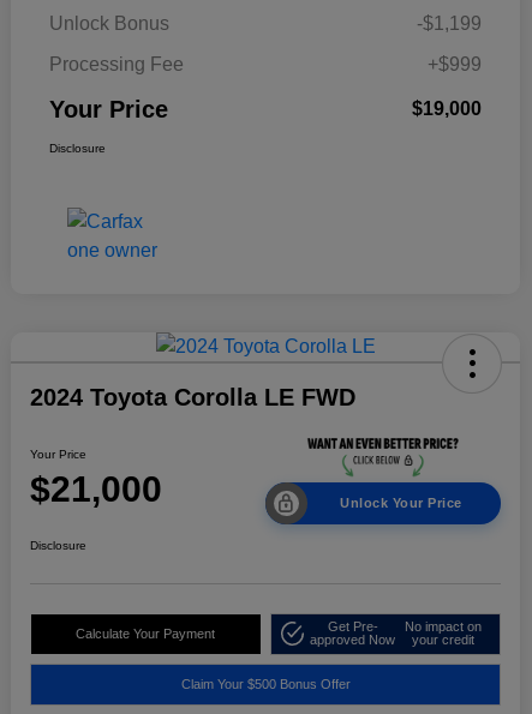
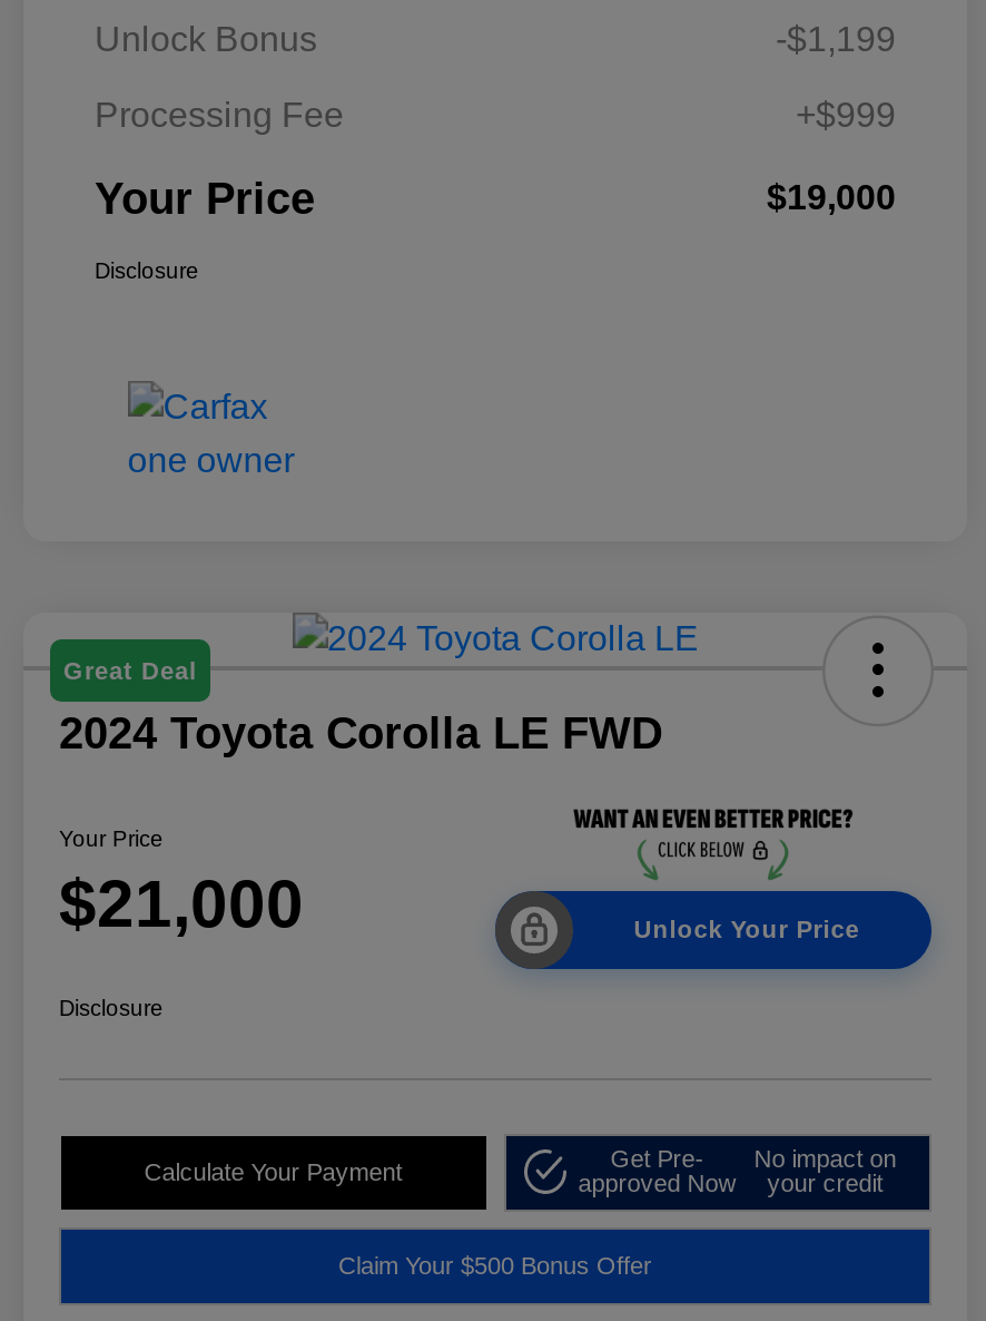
none -> [63,656,197,683] Great Deal

